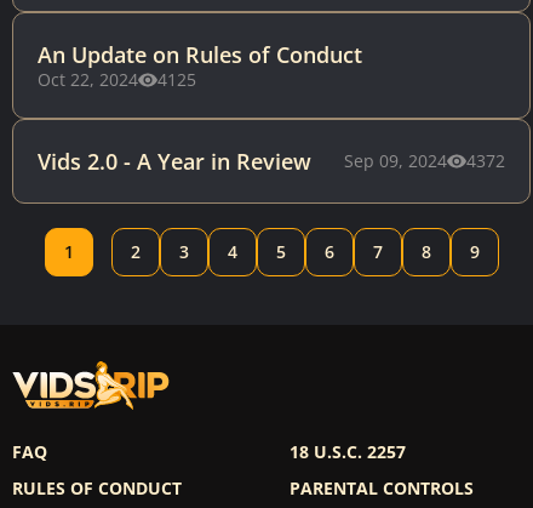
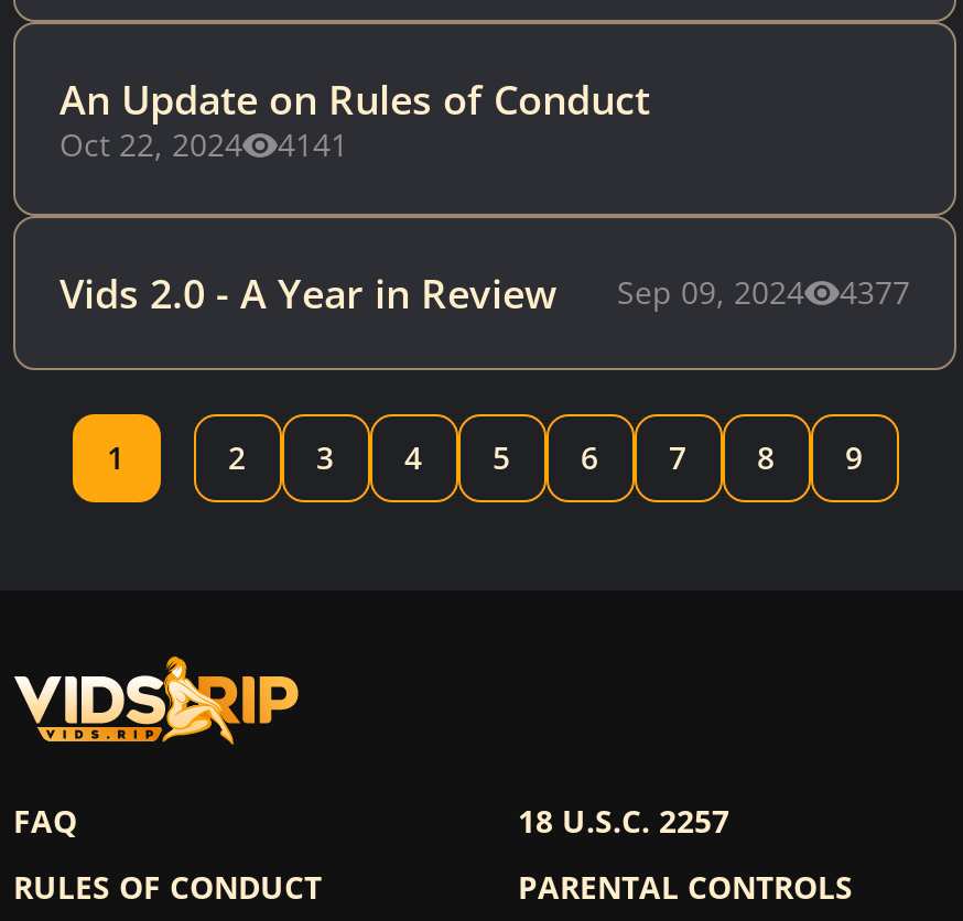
[38,68,196,91] Oct 22, 2024 4125 -> [59,123,348,165] Oct 22, 2024 4141
[38,147,505,176] Vids 2.0 - A Year in Review Sep 09, 2024 4372 -> [59,266,910,319] Vids 2.0 - A Year in Review Sep 09, 2024 4377

